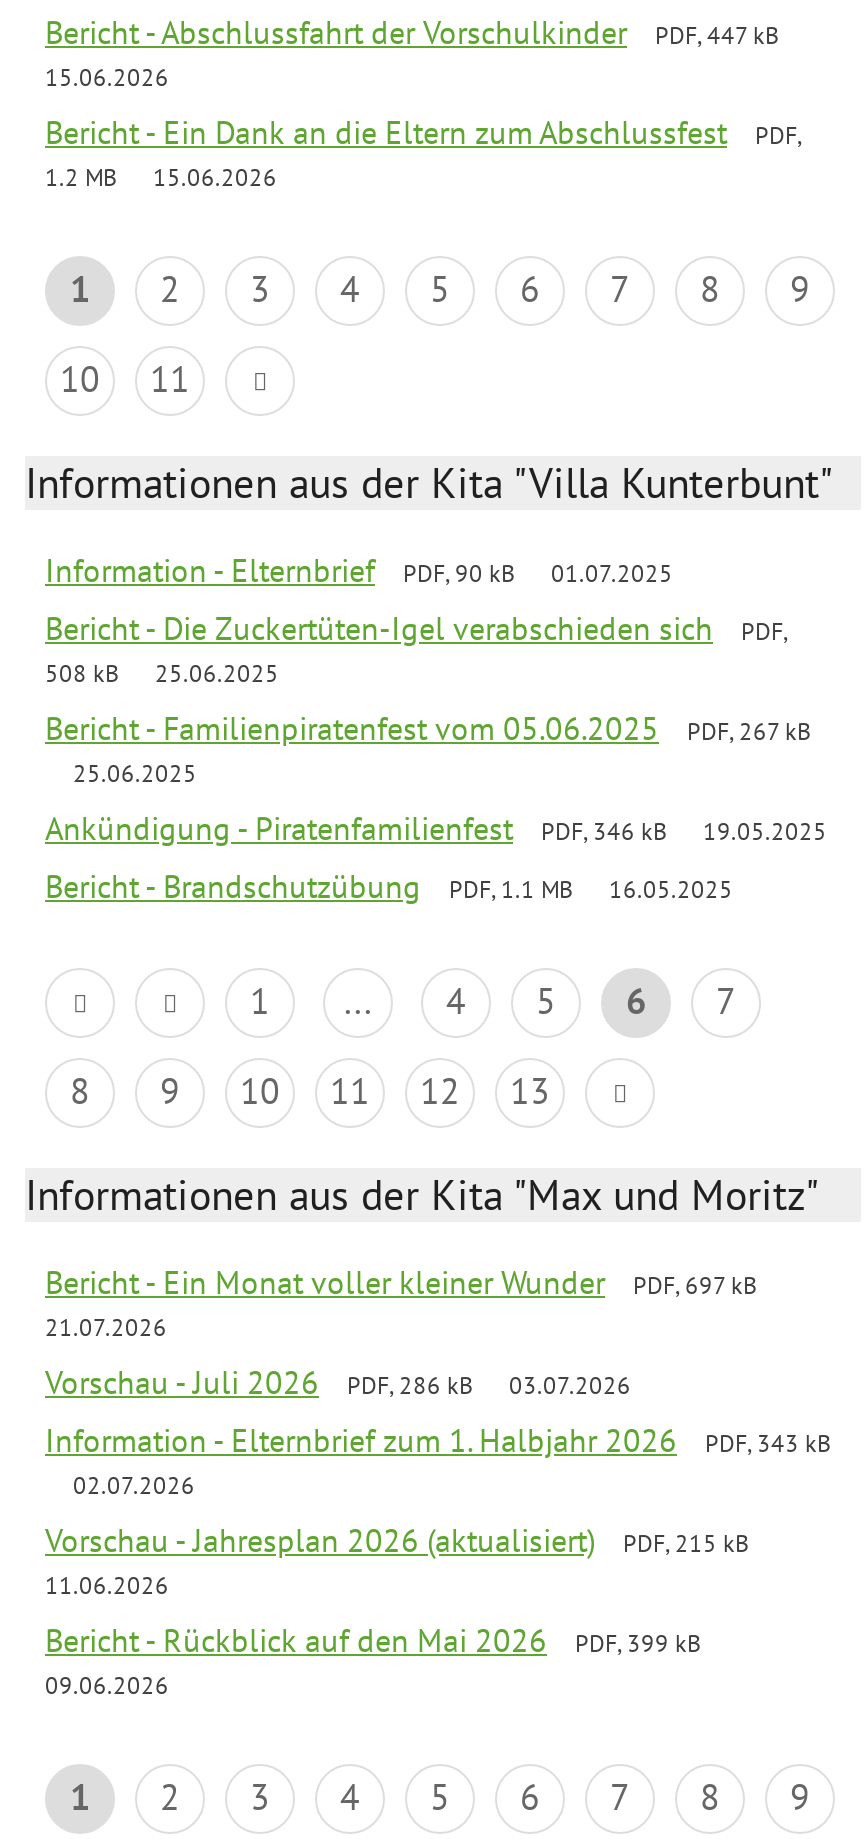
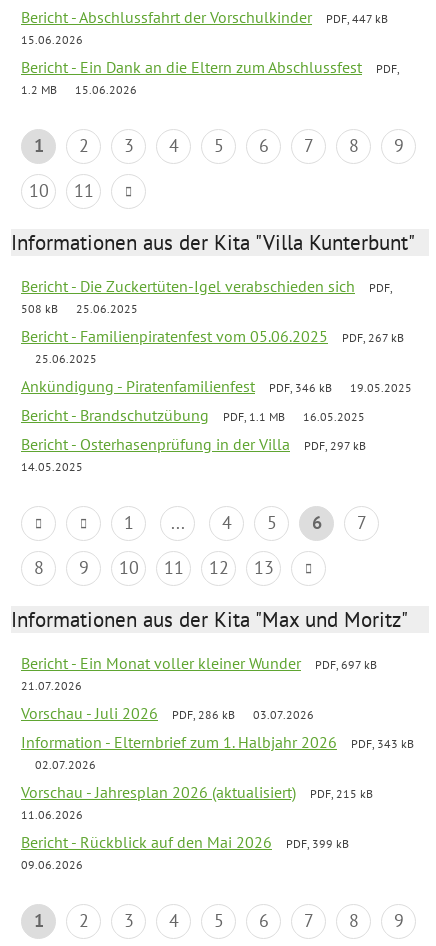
[45,550,673,590] Information - Elternbrief | PDF, 90 kB | 01.07.2025 -> none
moved [45,608,827,906] -> [21,276,412,425]: Bericht - Die Zuckertüten-Igel verabschieden sich | PDF, | 508 kB | ... | PDF, 1.1 MB | 16.05.2025
none -> [21,434,366,474] Bericht - Osterhasenprüfung in der Villa | PDF, 297 kB | 14.05.2025

